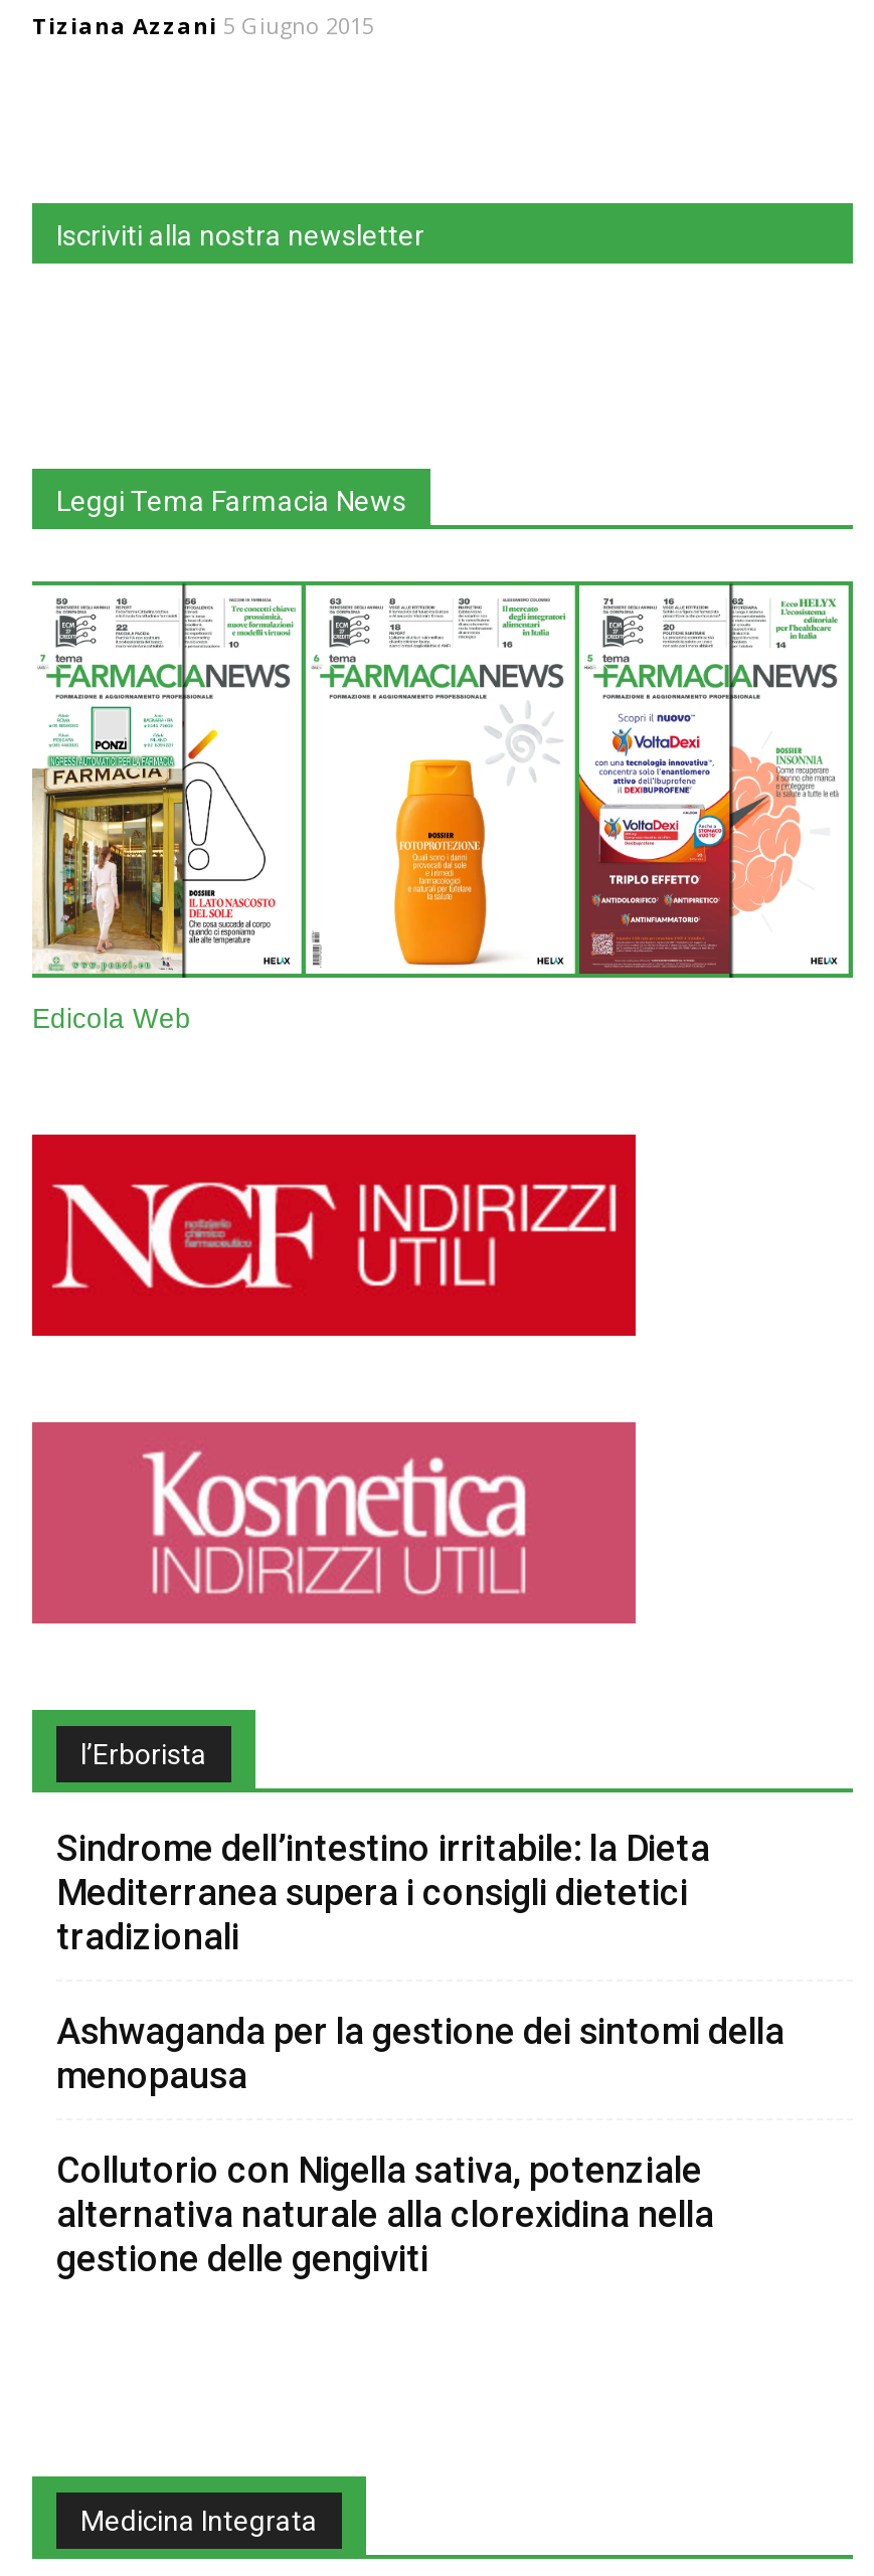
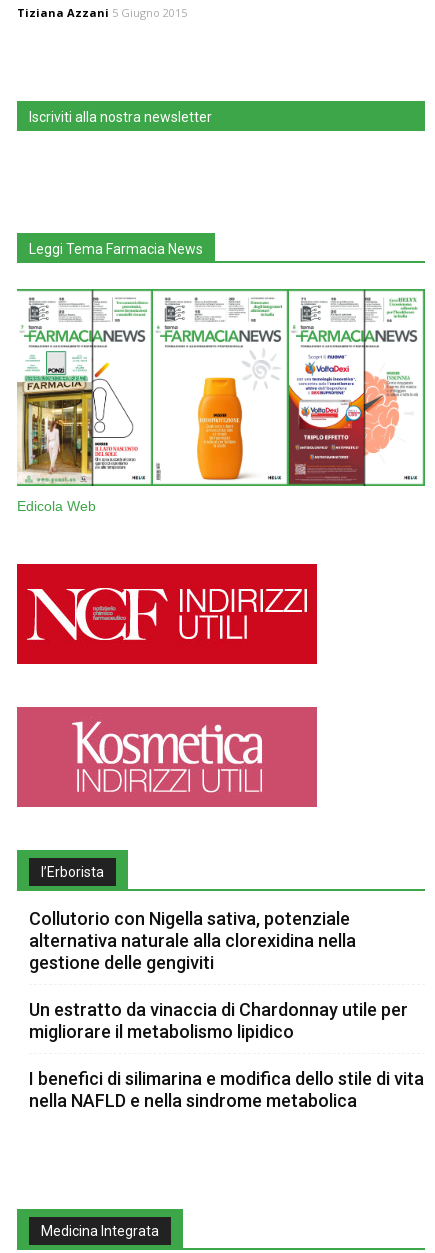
[56,1827,784,2096] Sindrome dell’intestino irritabile: la Dieta | Mediterranea supera i consigli dietetici | tradizionali | Ashwaganda per la gestione dei sintomi della | menopausa -> none
moved [56,2149,714,2279] -> [29,908,356,973]: Collutorio con Nigella sativa, potenziale | alternativa naturale alla clorexidina nella | gestione delle gengiviti
none -> [29,999,424,1111] Un estratto da vinaccia di Chardonnay utile per | migliorare il metabolismo lipidico | I benefici di silimarina e modifica dello stile di vita | nella NAFLD e nella sindrome metabolica

